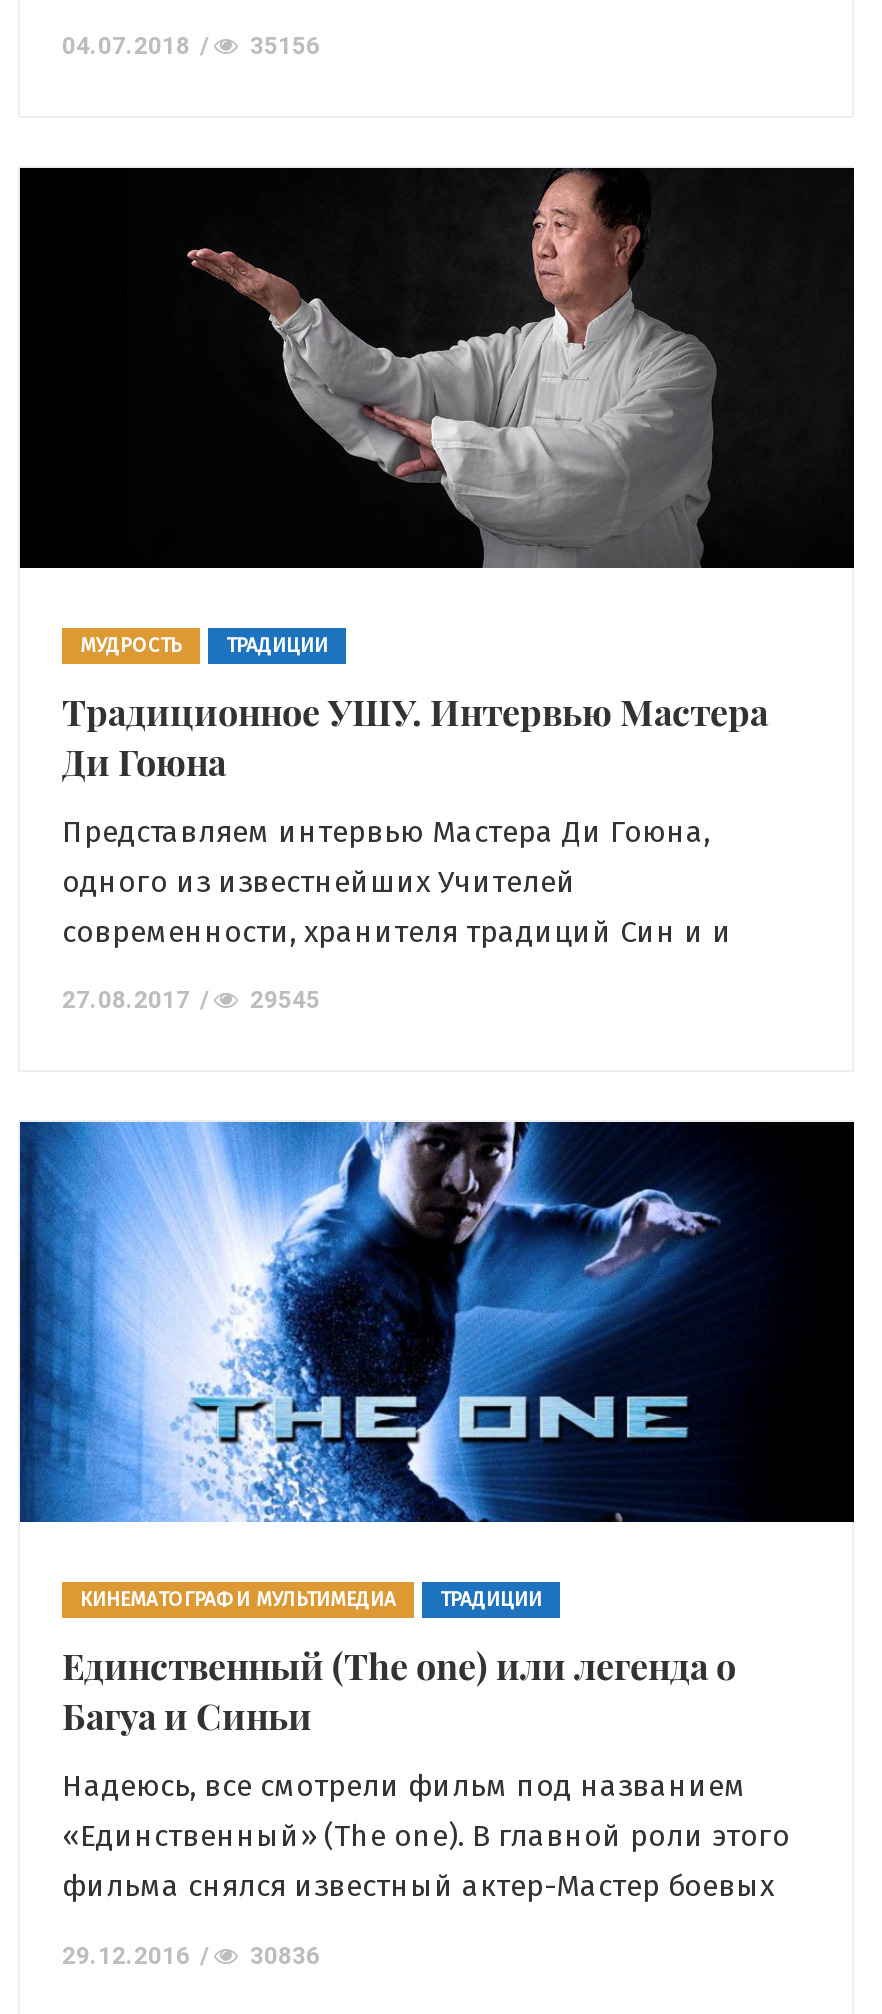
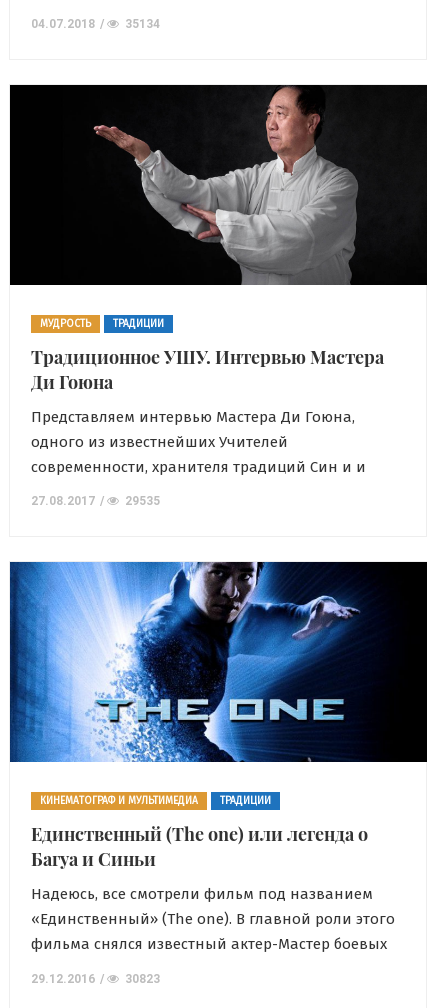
[62,32,320,60] 04.07.2018 35156 -> [31,17,160,31] 04.07.2018 35134
[62,987,320,1015] 27.08.2017 29545 -> [31,494,160,508] 27.08.2017 29535
[62,1942,320,1970] 29.12.2016 30836 -> [31,972,160,986] 29.12.2016 30823

